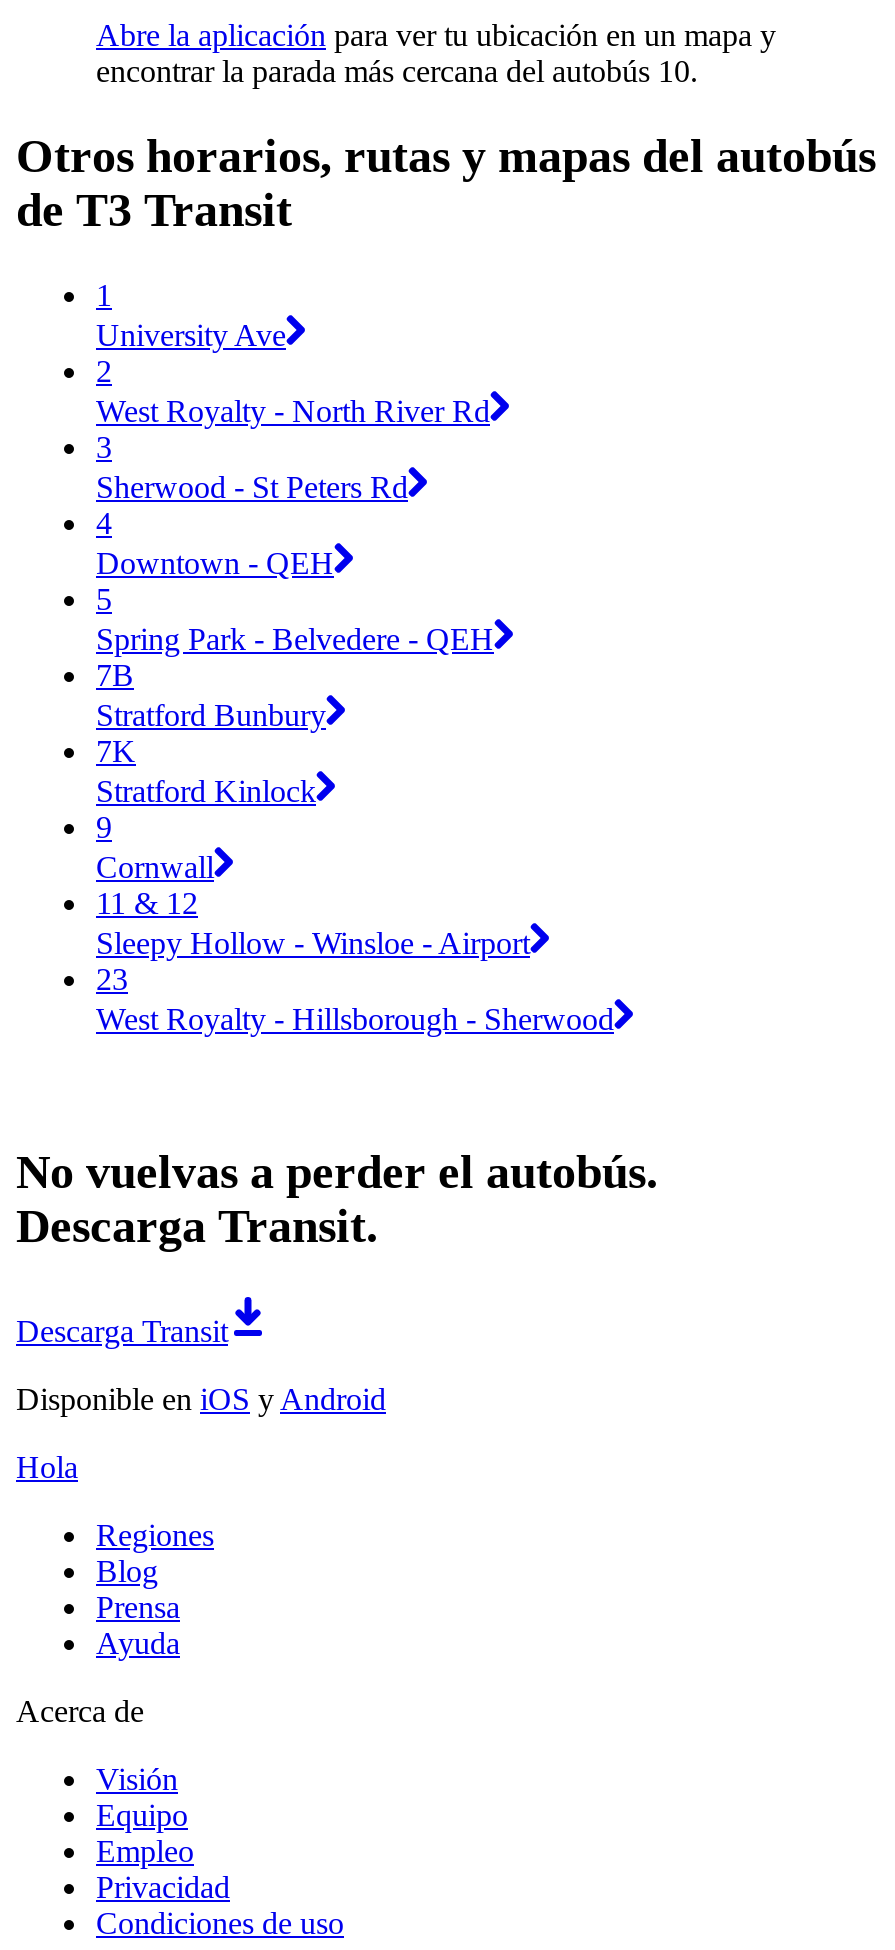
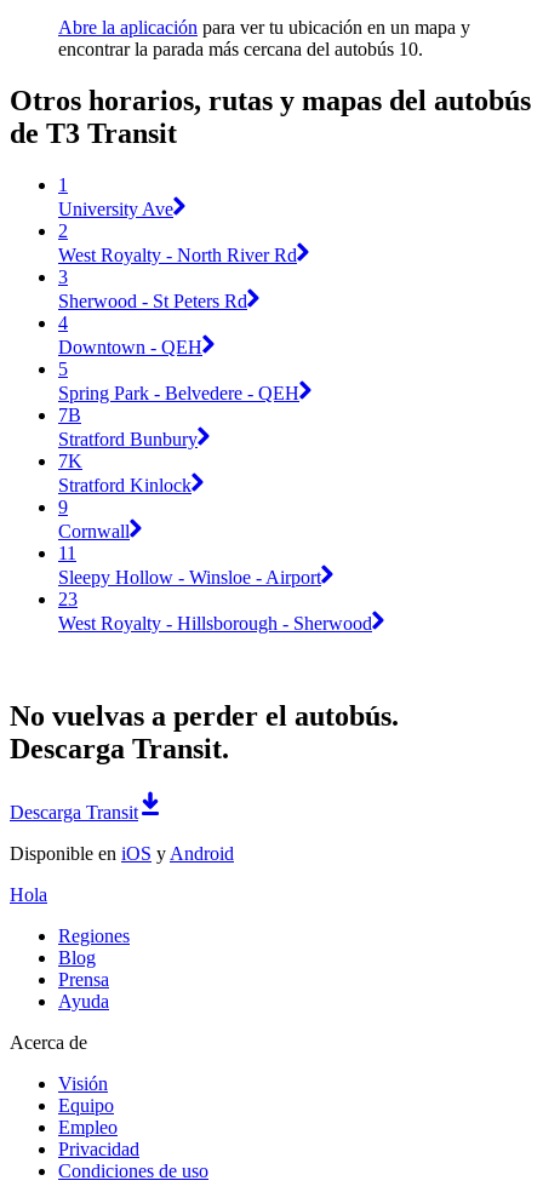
[96,886,198,920] 11 & 12 -> [58,543,76,563] 11

